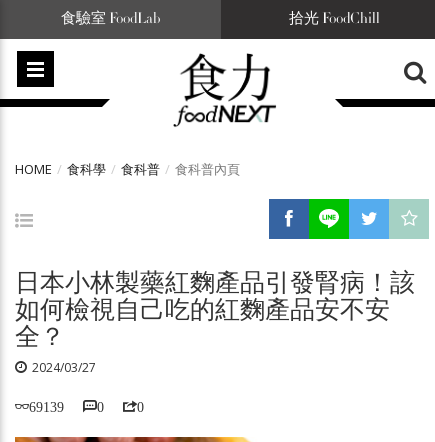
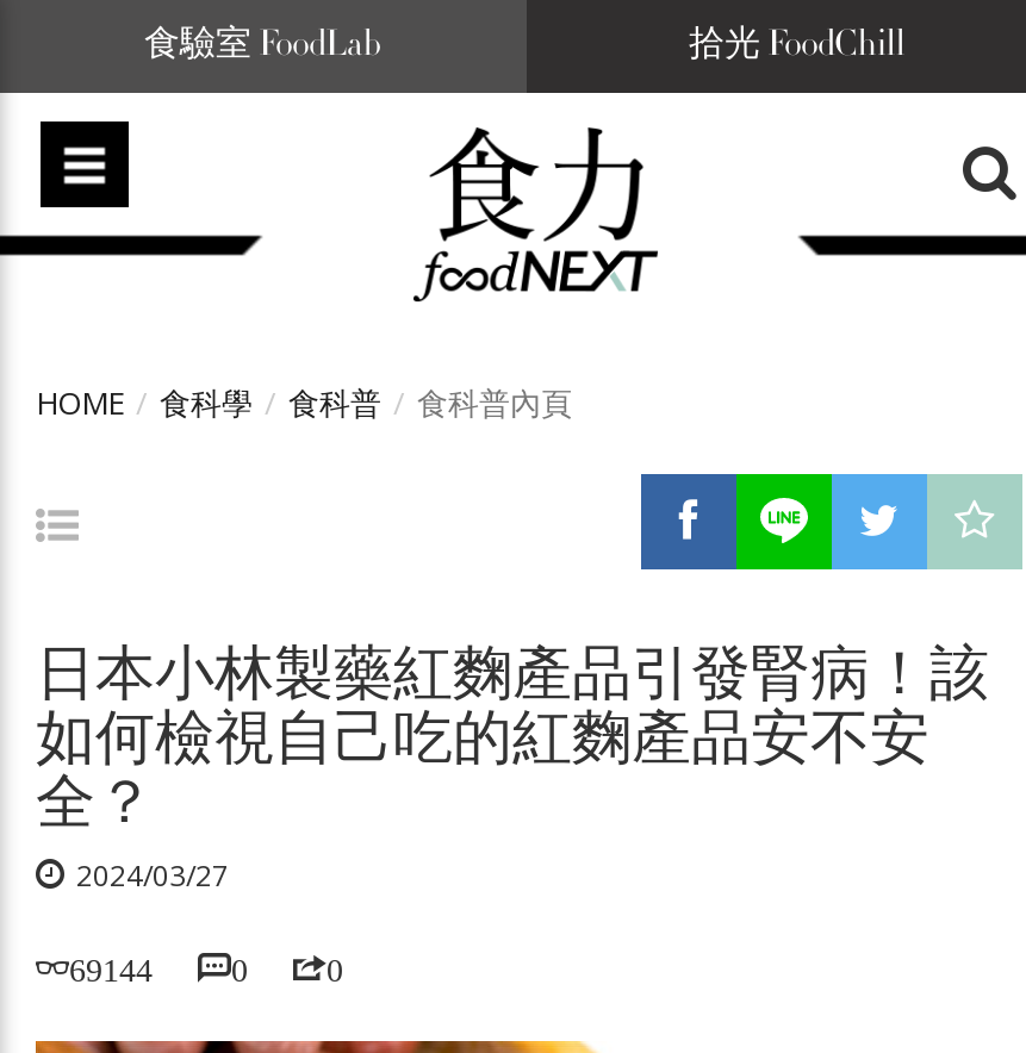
[29,399,64,413] 69139 -> [69,951,153,984] 69144

